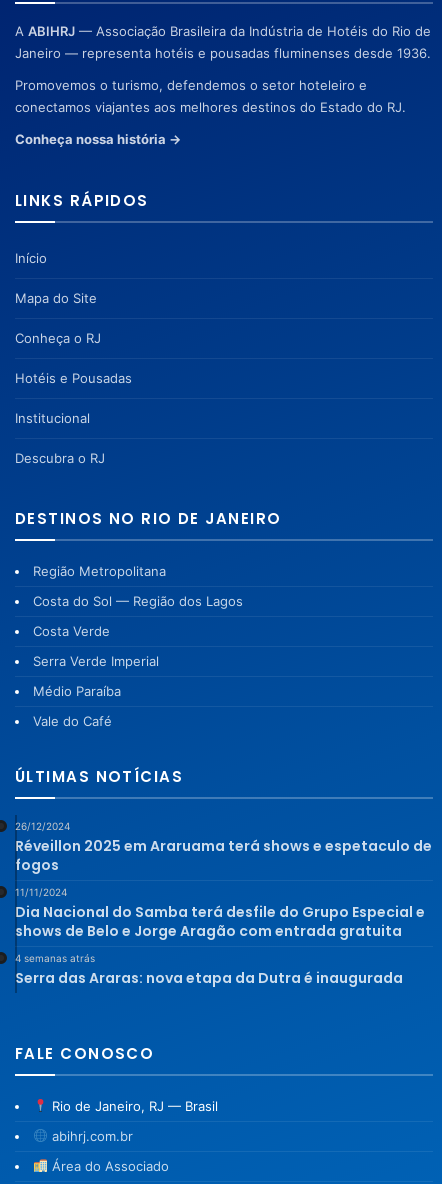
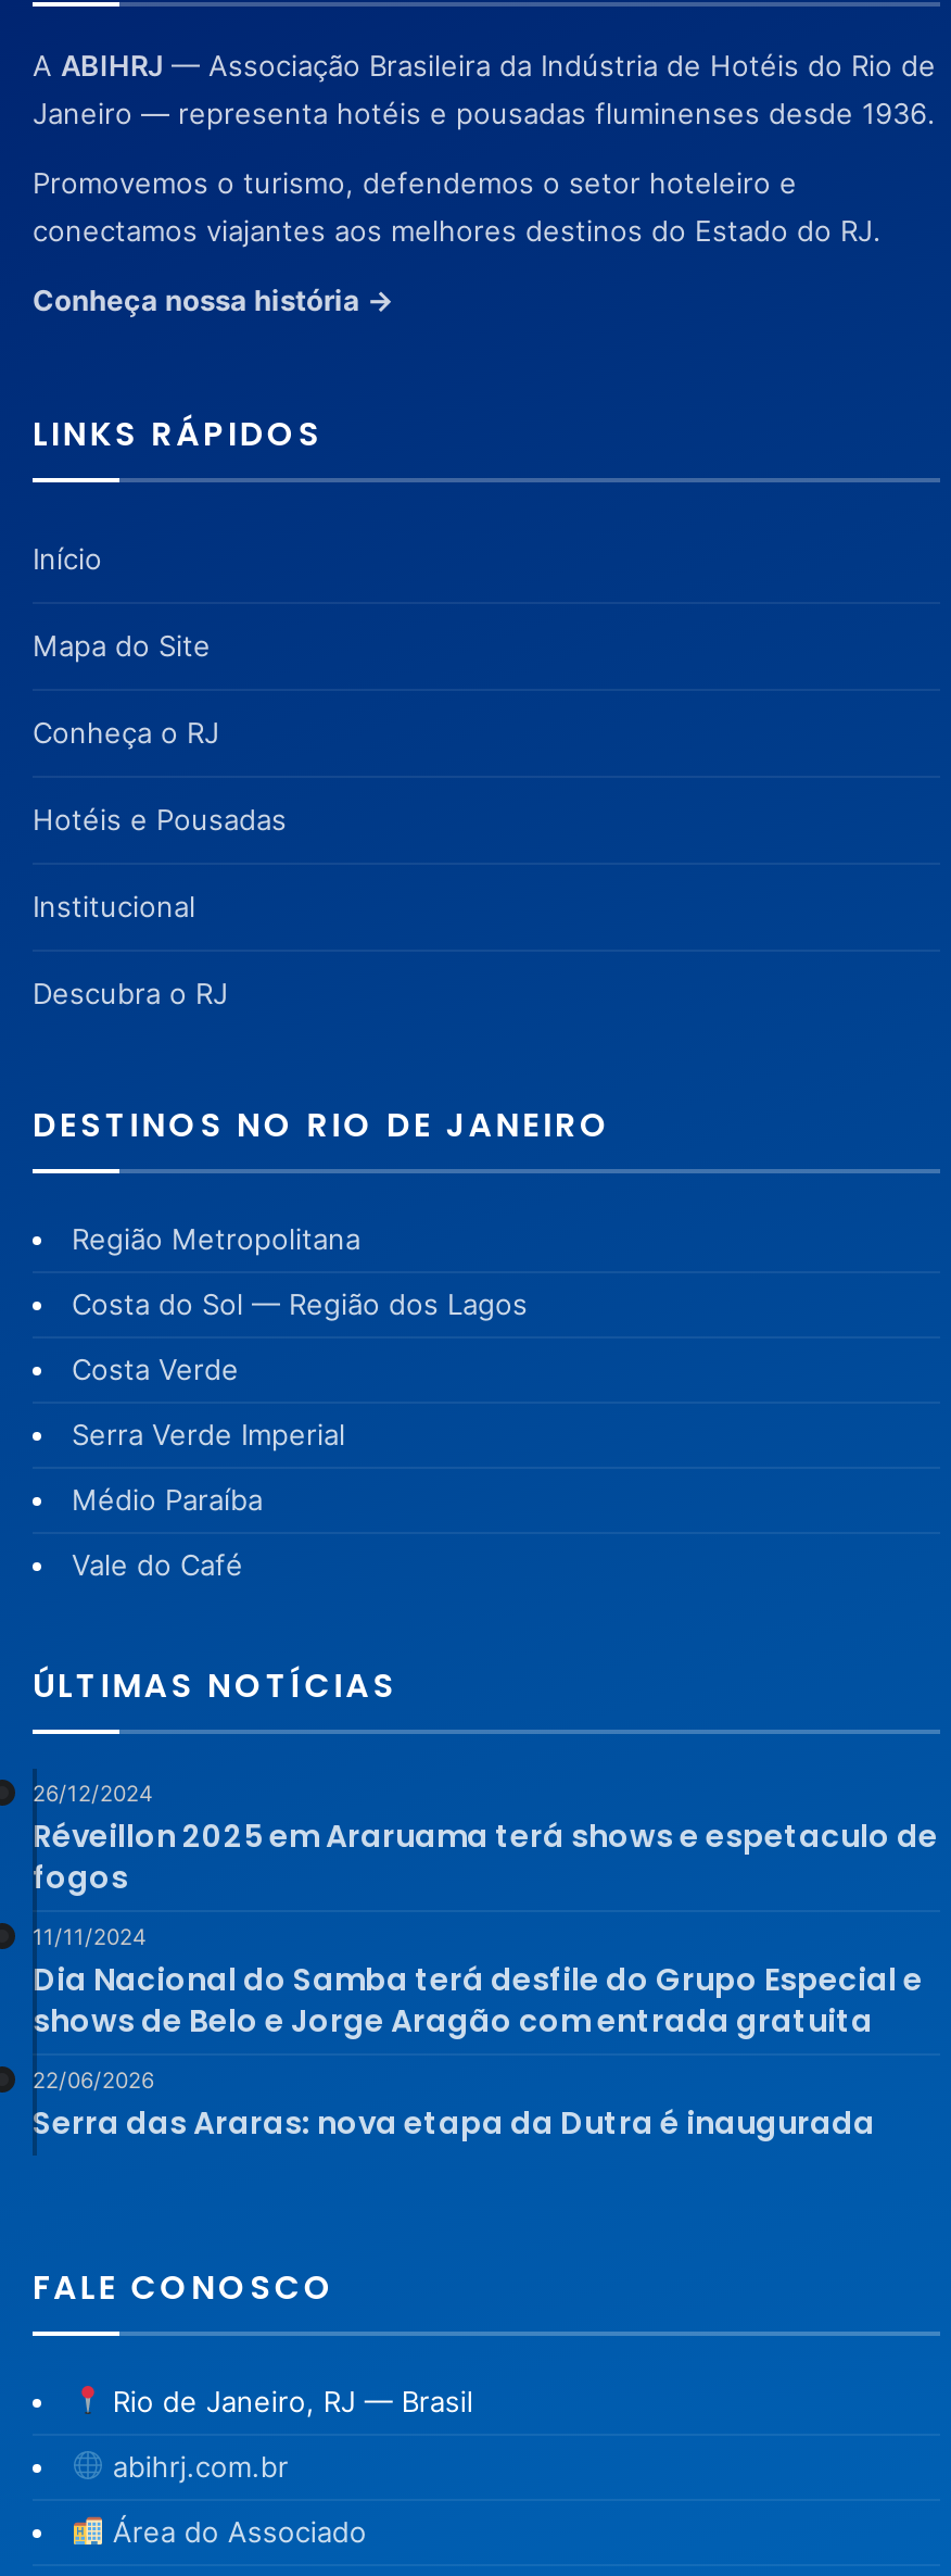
[15,952,95,964] 4 semanas atrás -> [33,2066,154,2092] 22/06/2026

